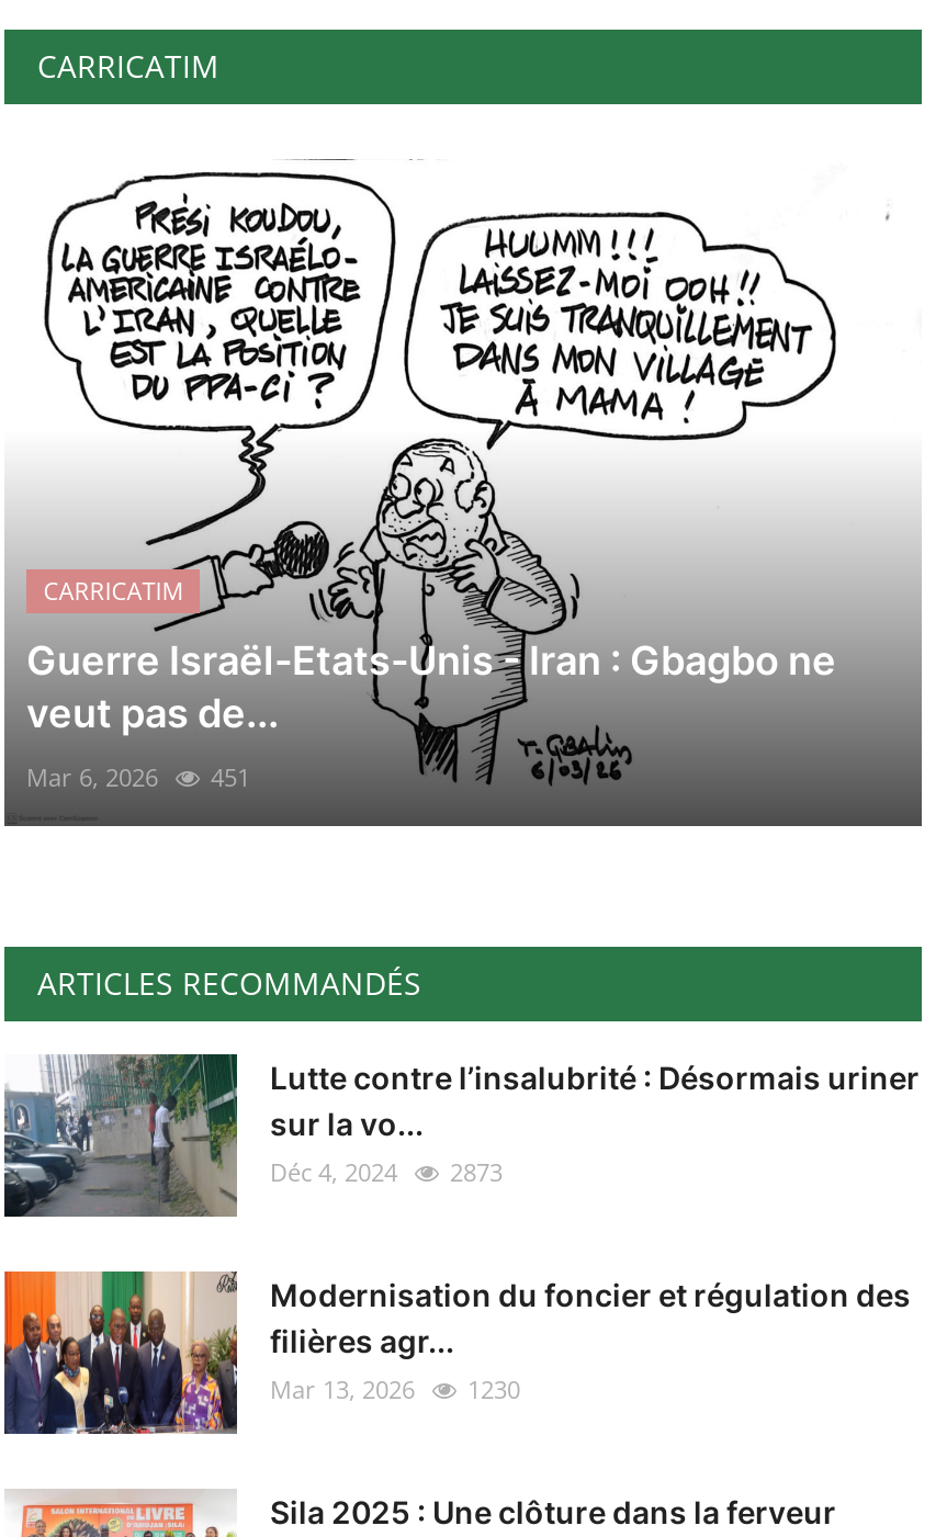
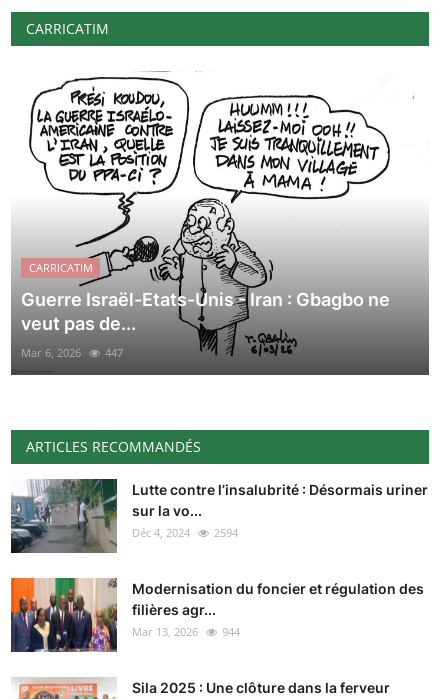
[26,760,250,793] Mar 6, 2026 451 -> [21,345,123,360] Mar 6, 2026 447
[270,1155,503,1188] Déc 4, 2024 2873 -> [132,525,238,540] Déc 4, 2024 2594
[270,1372,520,1405] Mar 13, 2026 1230 -> [132,624,240,639] Mar 13, 2026 944

